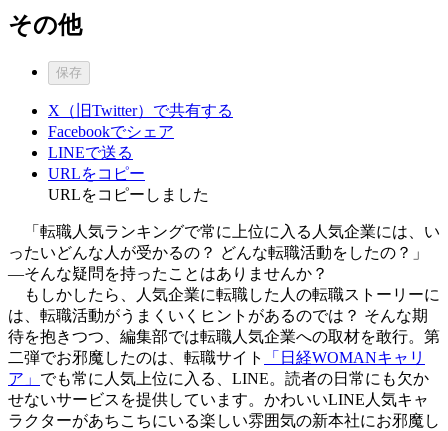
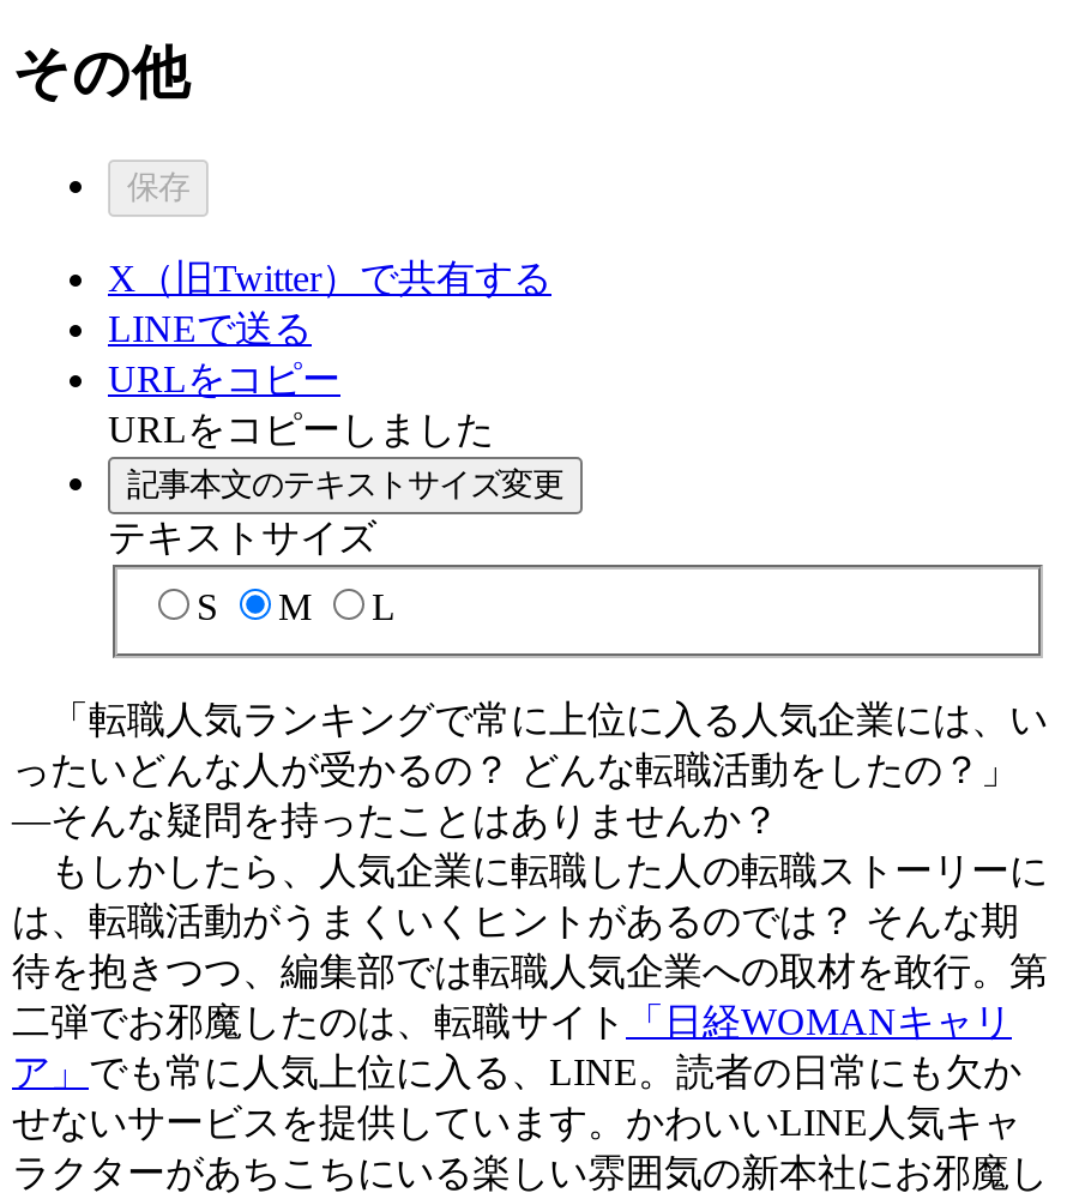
[48,123,174,140] Facebookでシェア -> none
moved [48,144,209,203] -> [108,307,494,449]: LINEで送る | URLをコピー | URLをコピーしました
none -> [108,465,563,628] 記事本文のテキストサイズ変更 | テキストサイズ | S | M | L

